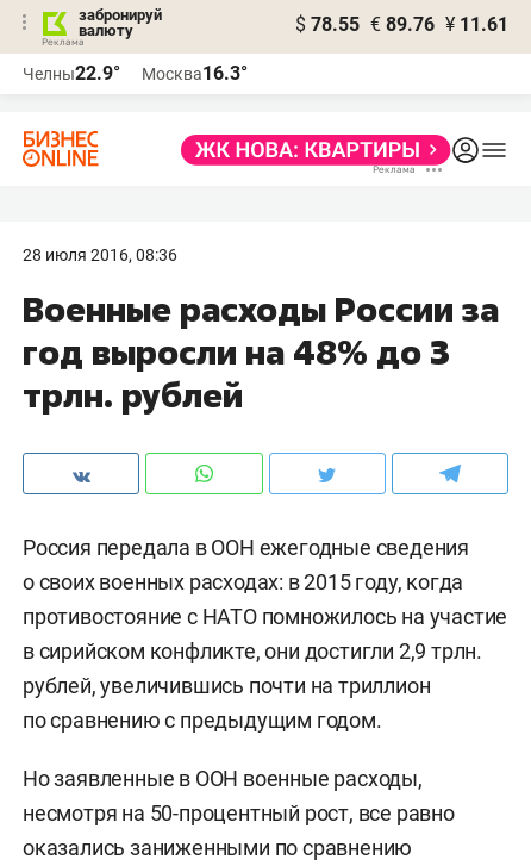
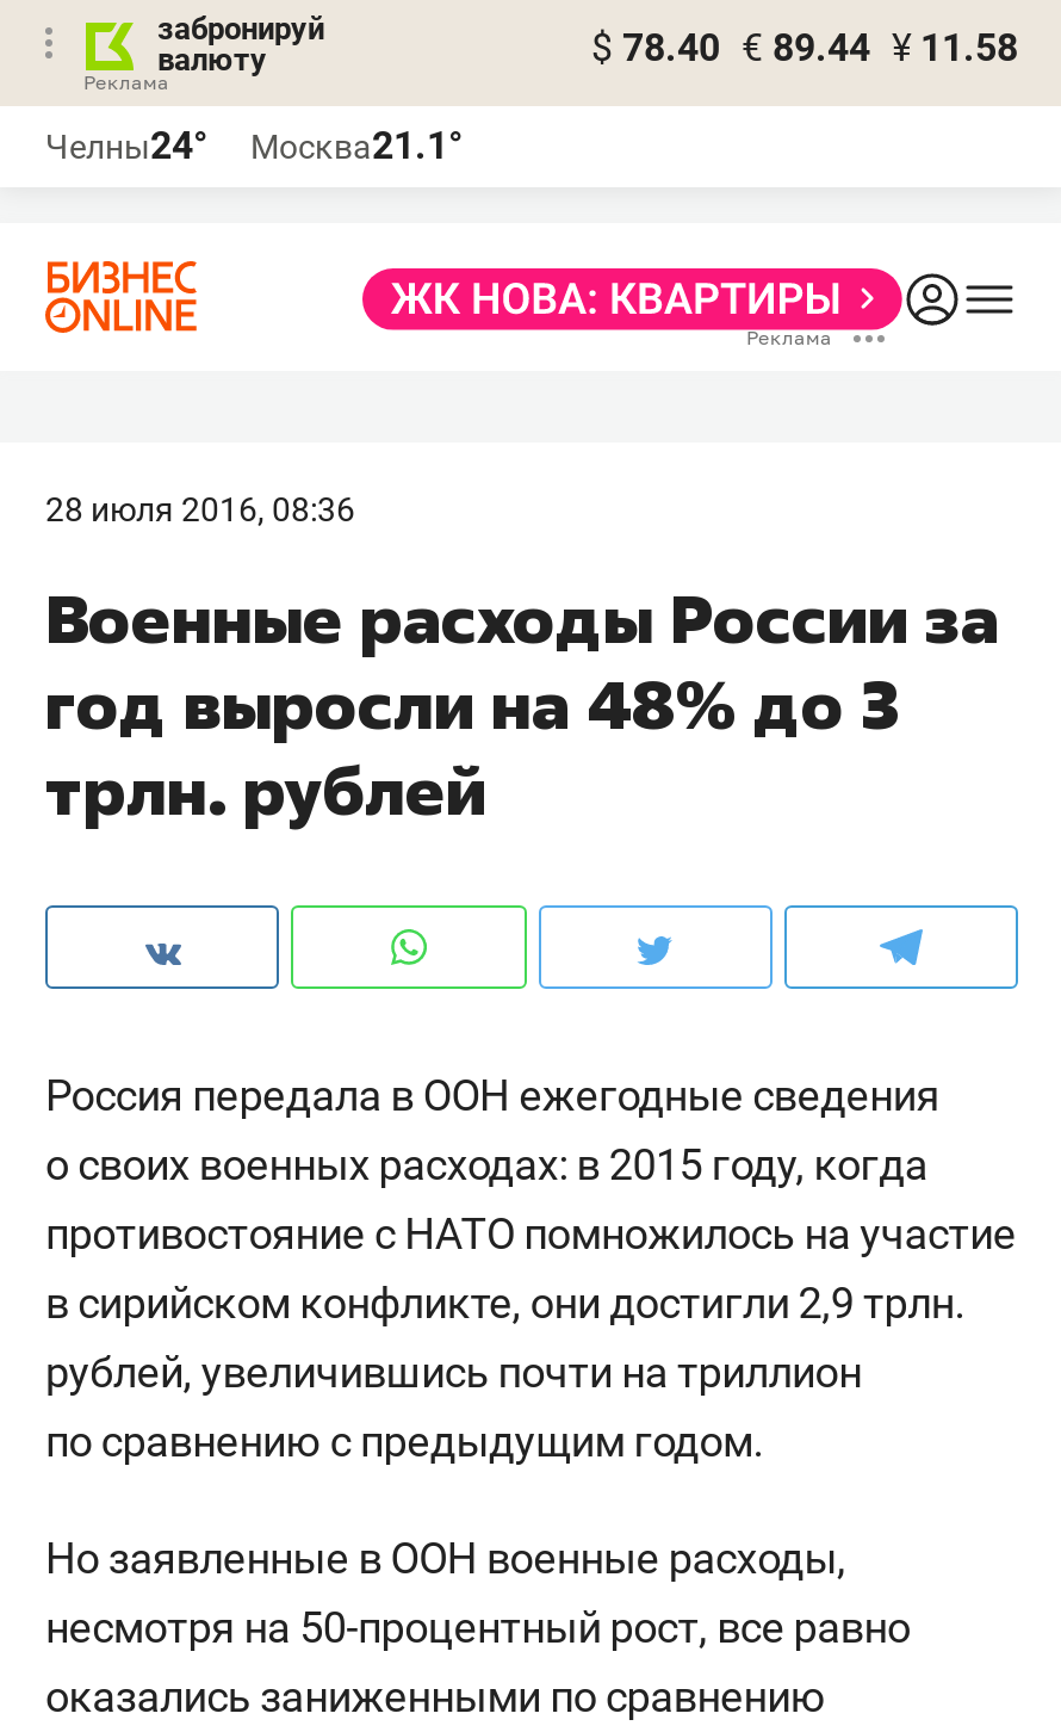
[295,13,508,36] $ 78.55 € 89.76 ¥ 11.61 -> [591,25,1018,70] $ 78.40 € 89.44 ¥ 11.58
[23,62,120,85] Челны22.9° -> [45,123,207,168] Челны24°
[142,62,248,85] Москва16.3° -> [250,123,463,168] Москва21.1°

